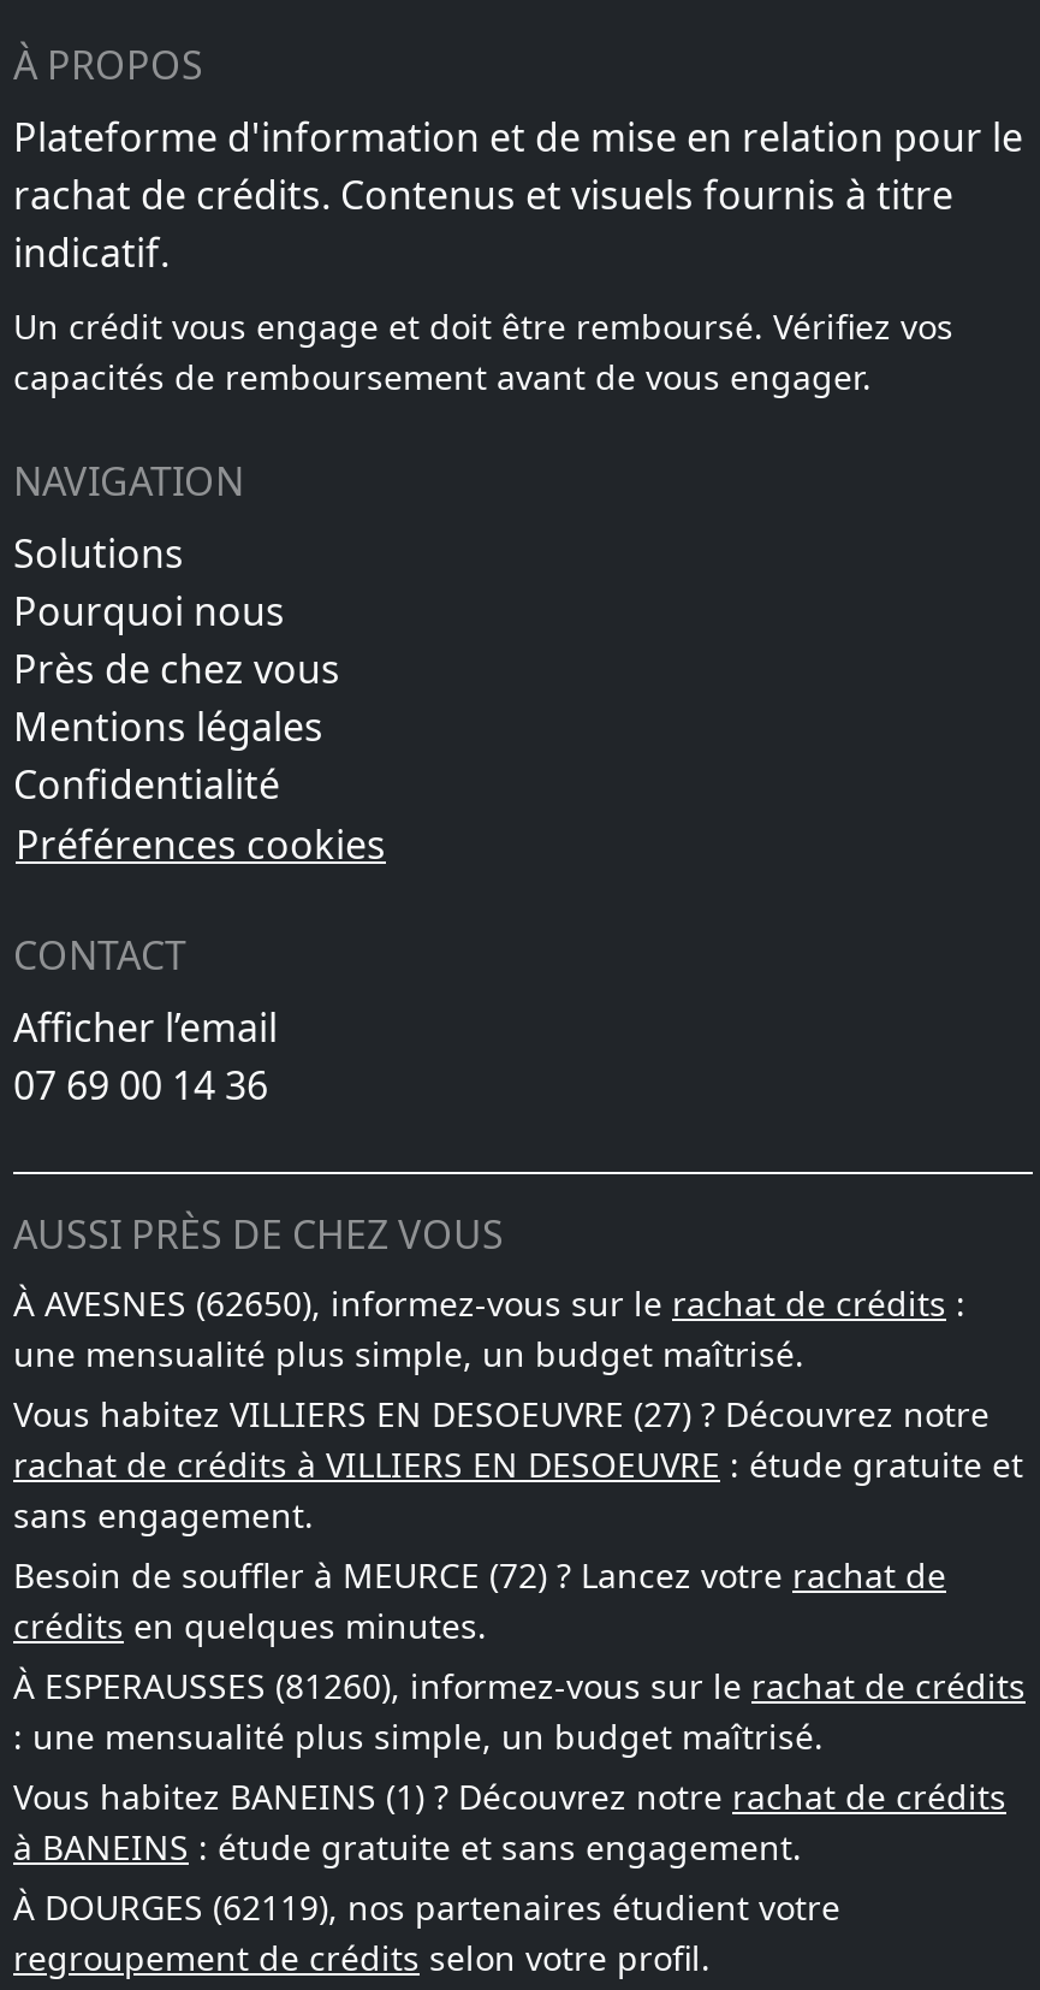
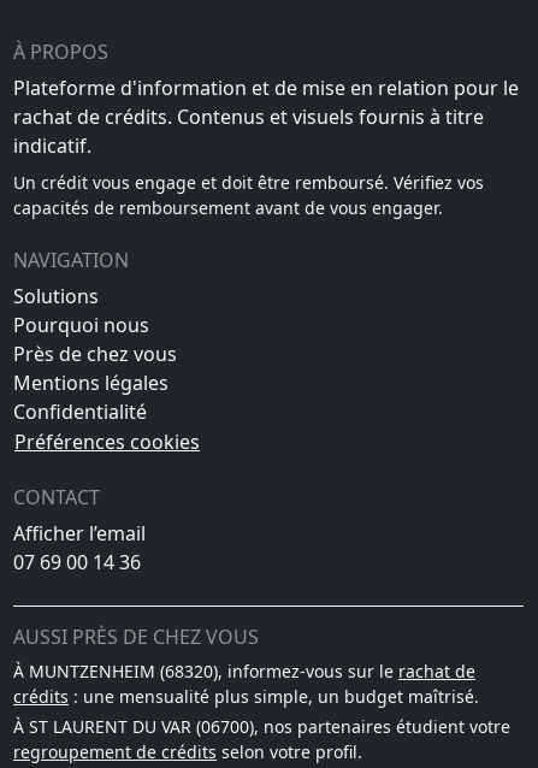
[13,1281,1026,1930] À AVESNES (62650), informez-vous sur le rachat de crédits: | une mensualité plus simple, un budget maîtrisé. | Vous habitez VILLIERS EN DESOEUVRE (27) ? Découvrez notre | rachat de crédits à VILLIERS EN DESOEUVRE: étude gratuite et | sans engagement. | Besoin de souffler à MEURCE (72) ? Lancez votre rachat de | crédits en quelques minutes. | À ESPERAUSSES (81260), informez-vous sur le rachat de crédits | : une mensualité plus simple, un budget maîtrisé. | Vous habitez BANEINS (1) ? Découvrez notre rachat de crédits | à BANEINS: étude gratuite et sans engagement. | À DOURGES (62119), nos partenaires étudient votre -> [13,660,510,738] À MUNTZENHEIM (68320), informez-vous sur le rachat de | crédits: une mensualité plus simple, un budget maîtrisé. | À ST LAURENT DU VAR (06700), nos partenaires étudient votre

